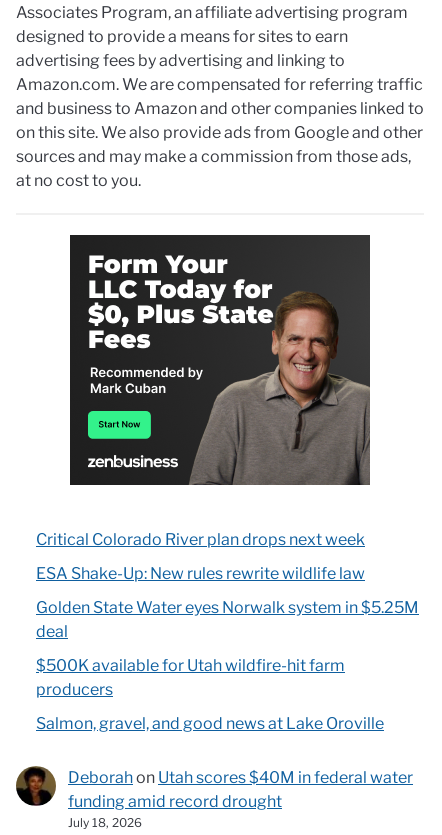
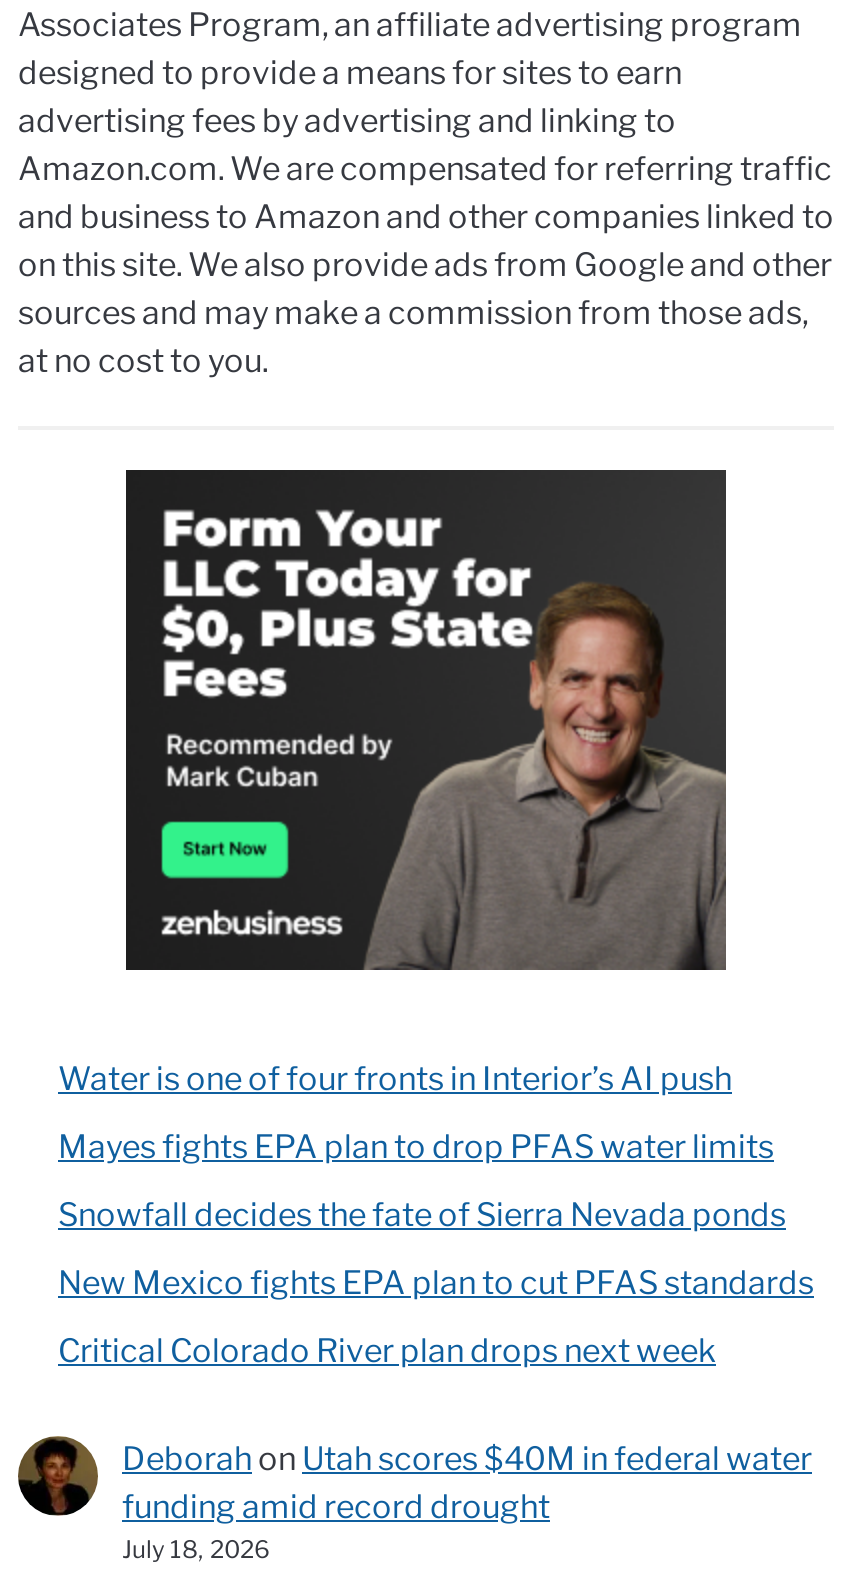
none -> [58,1060,814,1302] Water is one of four fronts in Interior’s AI push | Mayes fights EPA plan to drop PFAS water limits | Snowfall decides the fate of Sierra Nevada ponds | New Mexico fights EPA plan to cut PFAS standards
moved [36,530,365,549] -> [58,1332,716,1370]: Critical Colorado River plan drops next week
[36,564,419,733] ESA Shake-Up: New rules rewrite wildlife law | Golden State Water eyes Norwalk system in $5.25M | deal | $500K available for Utah wildfire-hit farm | producers | Salmon, gravel, and good news at Lake Oroville -> none

